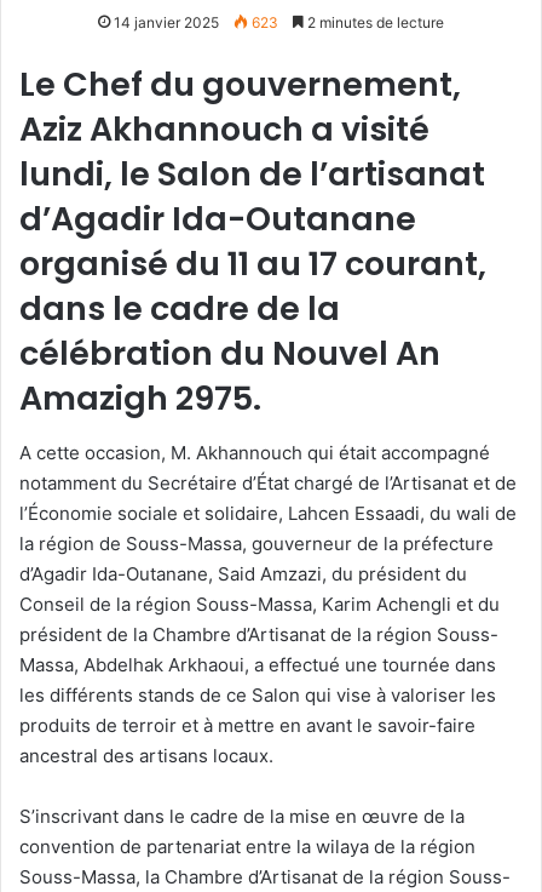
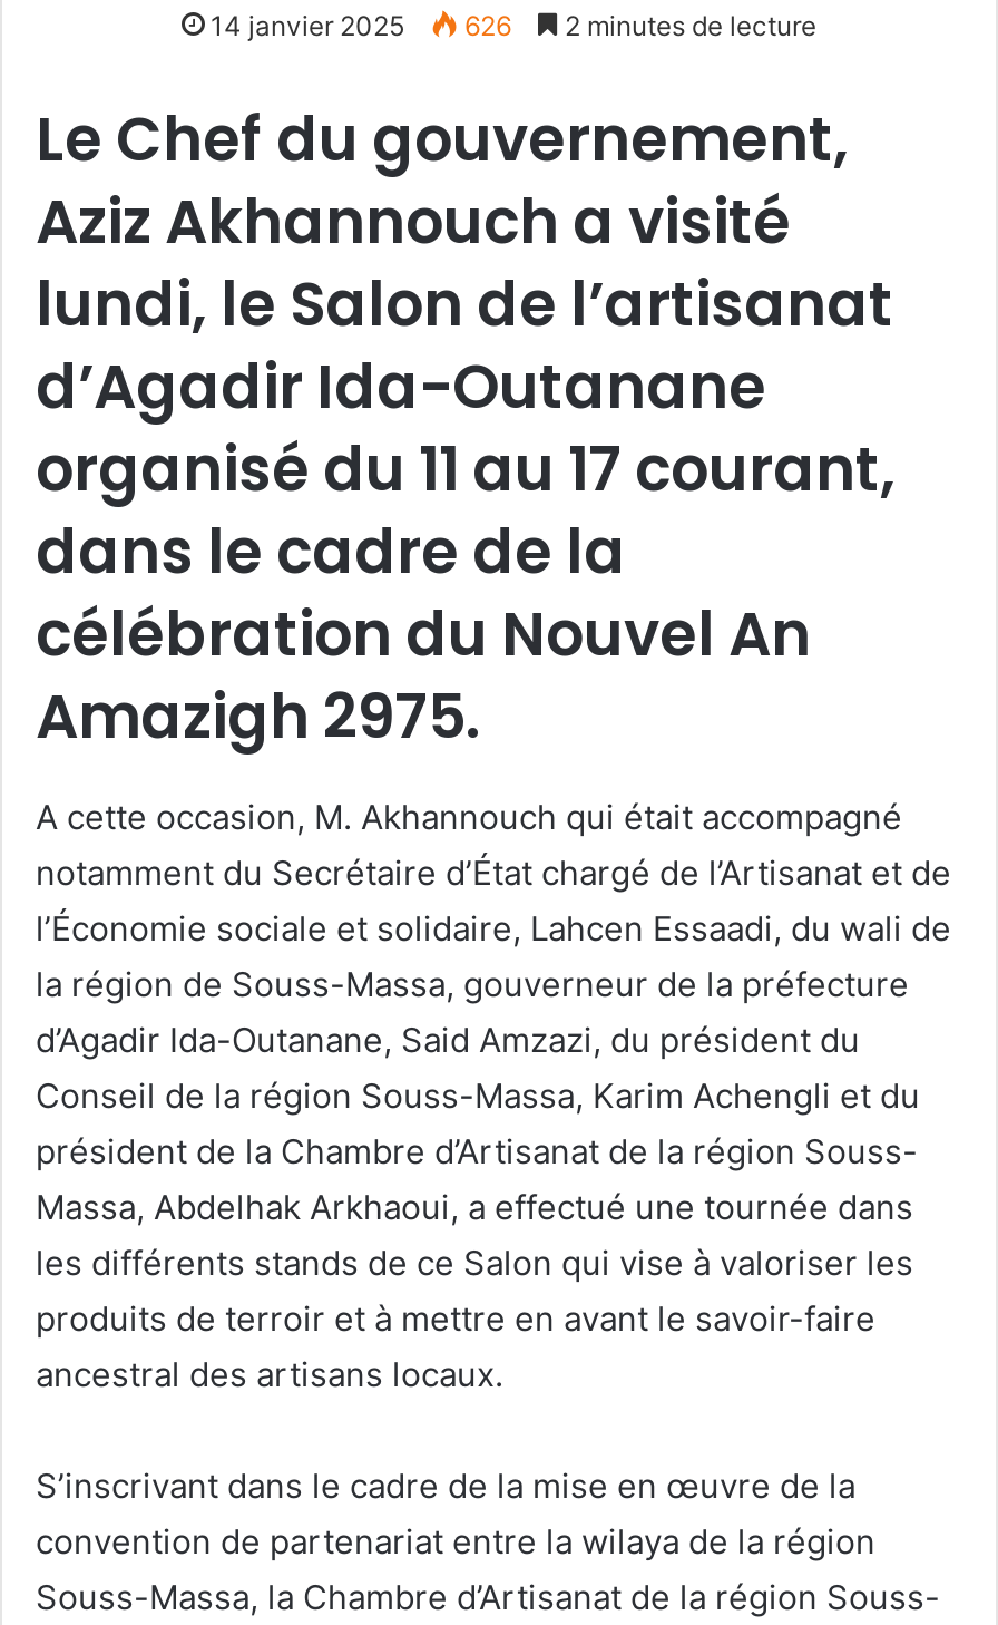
[114,14,444,32] 14 janvier 2025 623 2 minutes de lecture -> [211,10,816,43] 14 janvier 2025 626 2 minutes de lecture

